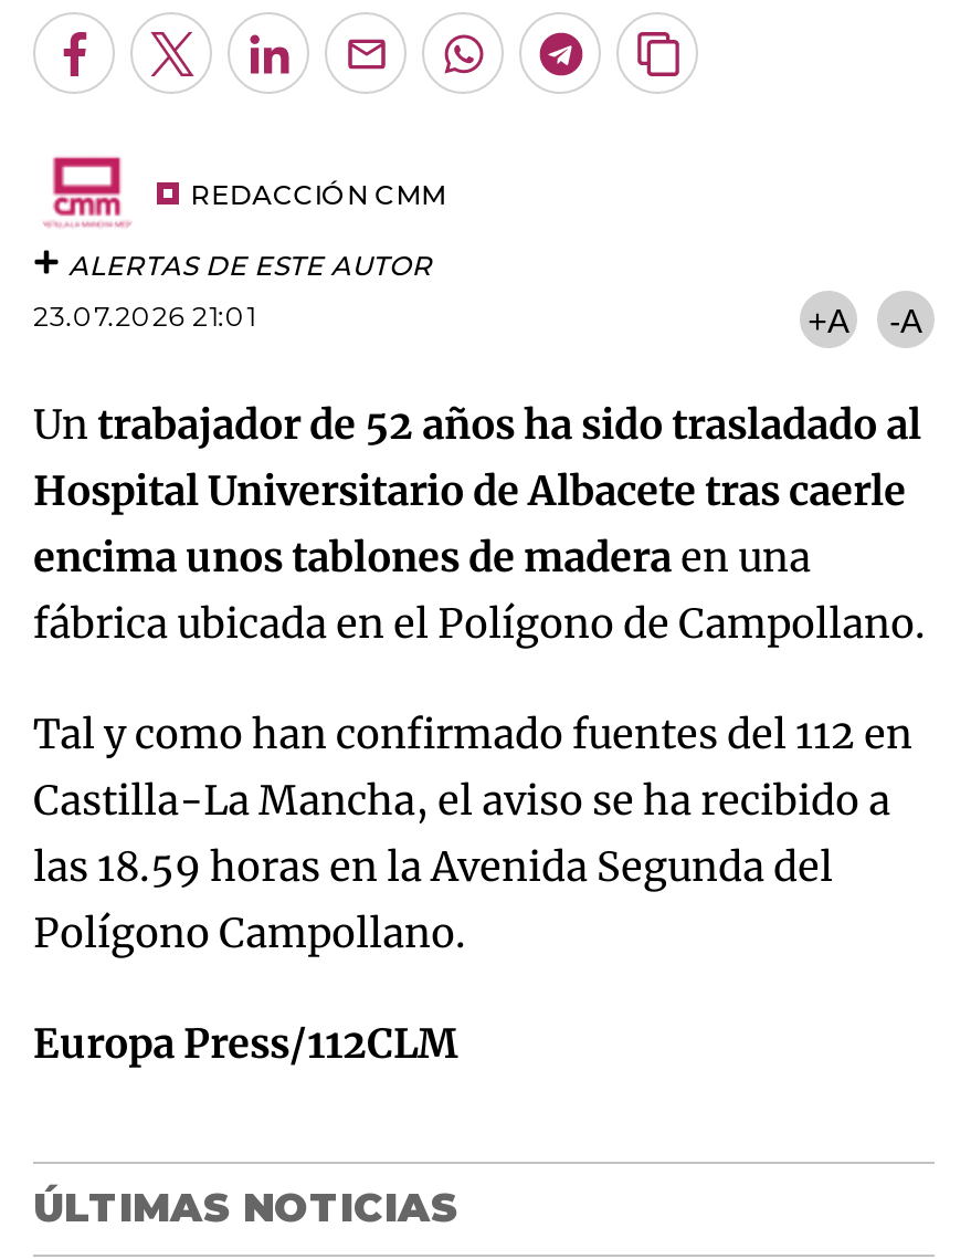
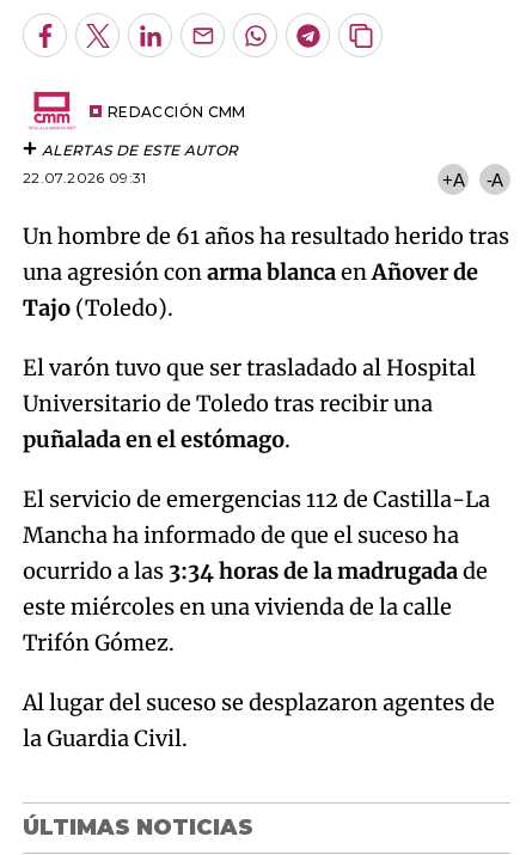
[33,300,256,334] 23.07.2026 21:01 -> [23,169,147,187] 22.07.2026 09:31
[33,400,926,1070] Un trabajador de 52 años ha sido trasladado al | Hospital Universitario de Albacete tras caerle | encima unos tablones de madera en una | fábrica ubicada en el Polígono de Campollano. | Tal y como han confirmado fuentes del 112 en | Castilla-La Mancha, el aviso se ha recibido a | las 18.59 horas en la Avenida Segunda del | Polígono Campollano. | Europa Press/112CLM -> [23,223,509,753] Un hombre de 61 años ha resultado herido tras | una agresión con arma blanca en Añover de | Tajo (Toledo). | El varón tuvo que ser trasladado al Hospital | Universitario de Toledo tras recibir una | puñalada en el estómago. | El servicio de emergencias 112 de Castilla-La | Mancha ha informado de que el suceso ha | ocurrido a las 3:34 horas de la madrugada de | este miércoles en una vivienda de la calle | Trifón Gómez. | Al lugar del suceso se desplazaron agentes de | la Guardia Civil.

